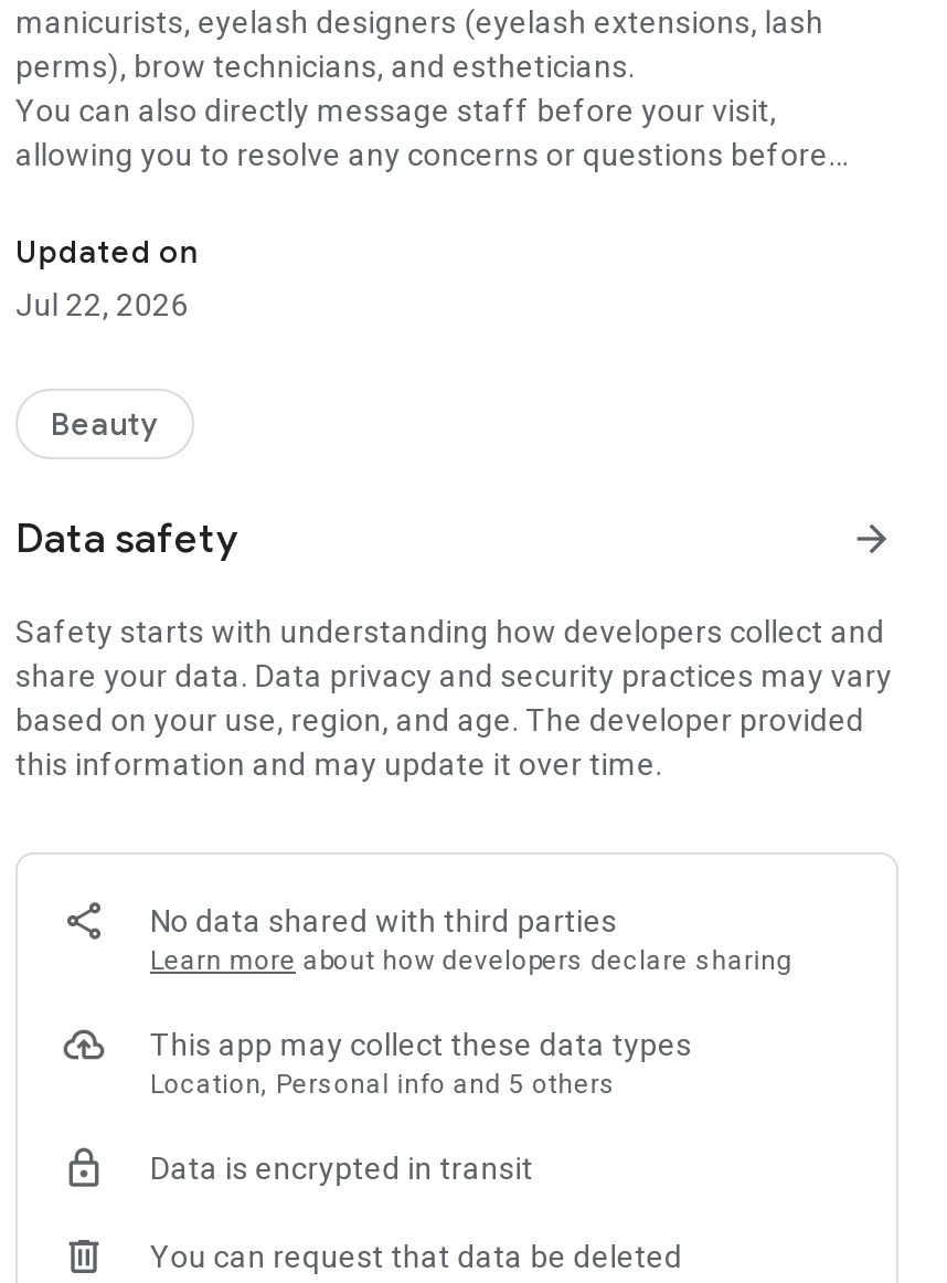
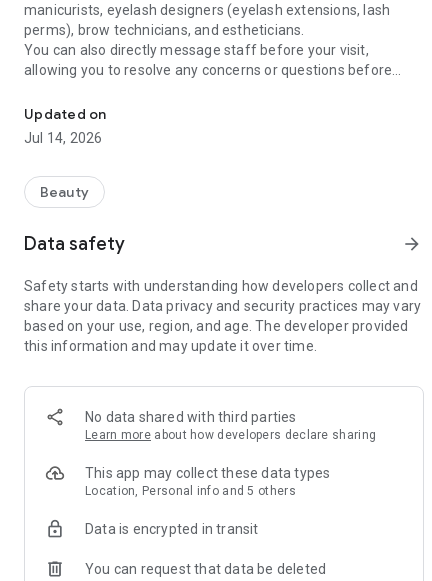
[15,287,189,322] Jul 22, 2026 -> [24,130,102,146] Jul 14, 2026

